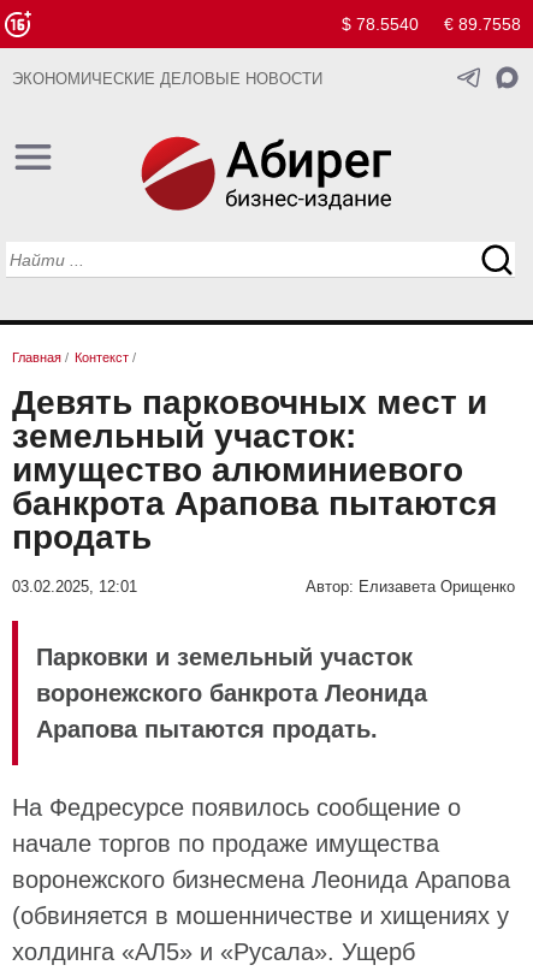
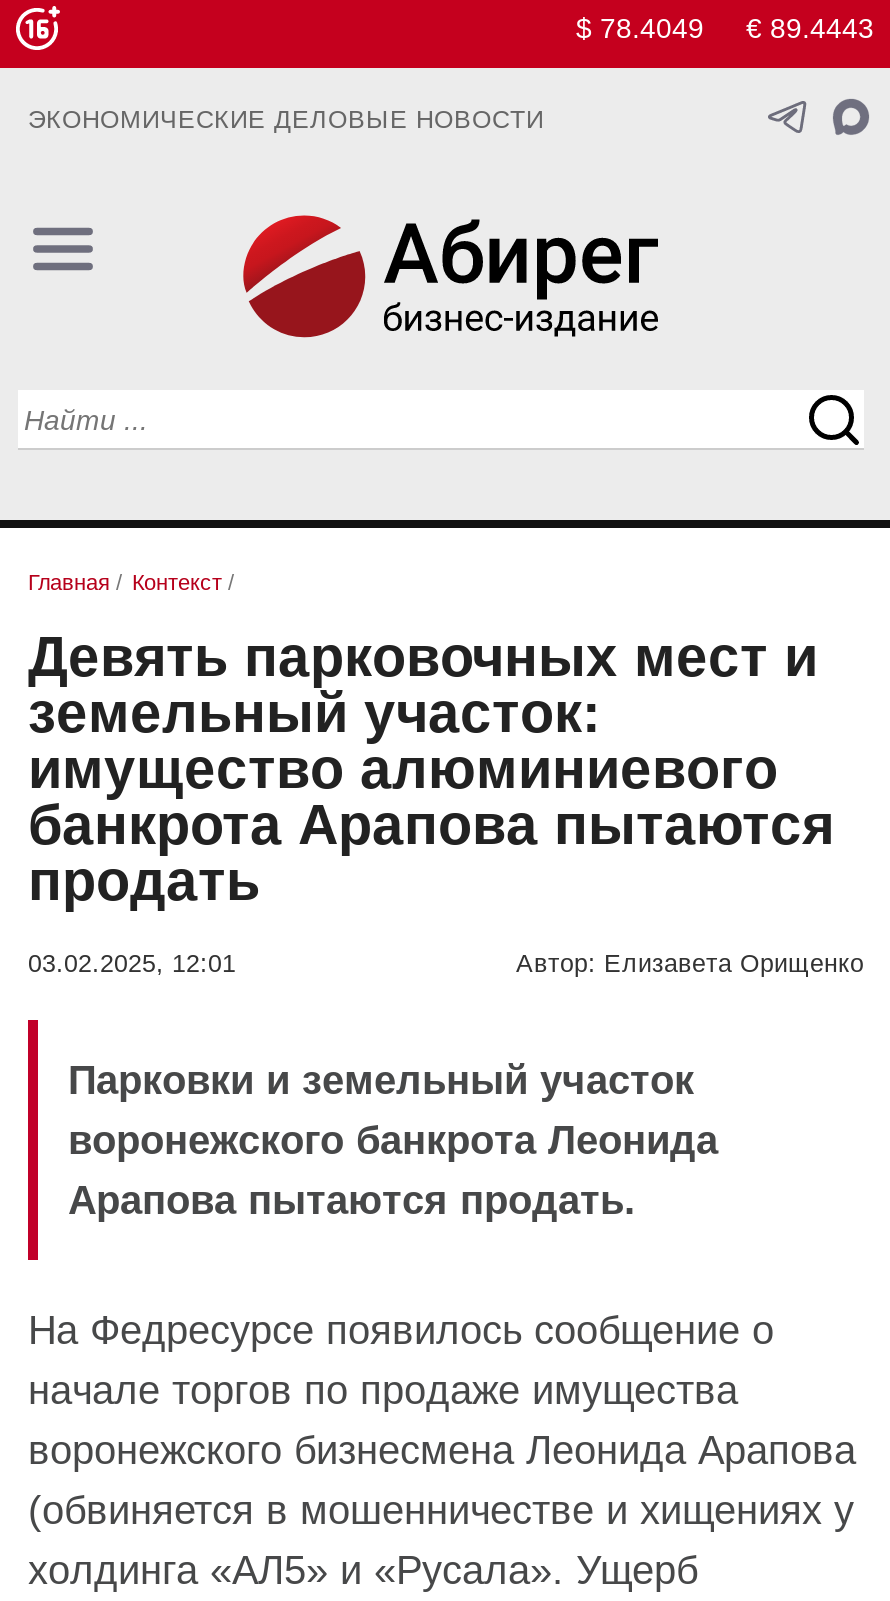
[342,14,419,34] $ 78.5540 -> [576,12,704,44] $ 78.4049
[444,14,521,34] € 89.7558 -> [746,12,874,44] € 89.4443

